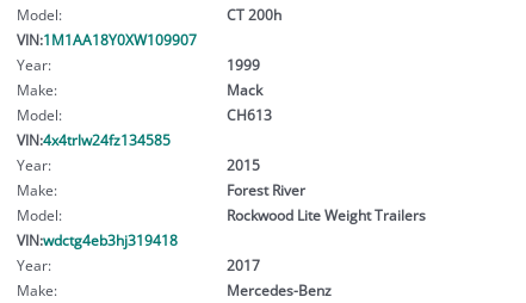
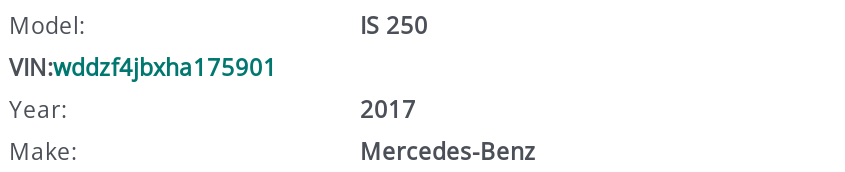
[17,4,425,249] CT 200h | VIN:1M1AA18Y0XW109907 | Year: | 1999 | Make: | Mack | Model: | CH613 | VIN:4x4trlw24fz134585 | Year: | 2015 | Make: | Forest River | Model: | Rockwood Lite Weight Trailers | VIN:wdctg4eb3hj319418 -> [9,7,428,81] IS 250 | VIN:wddzf4jbxha175901

